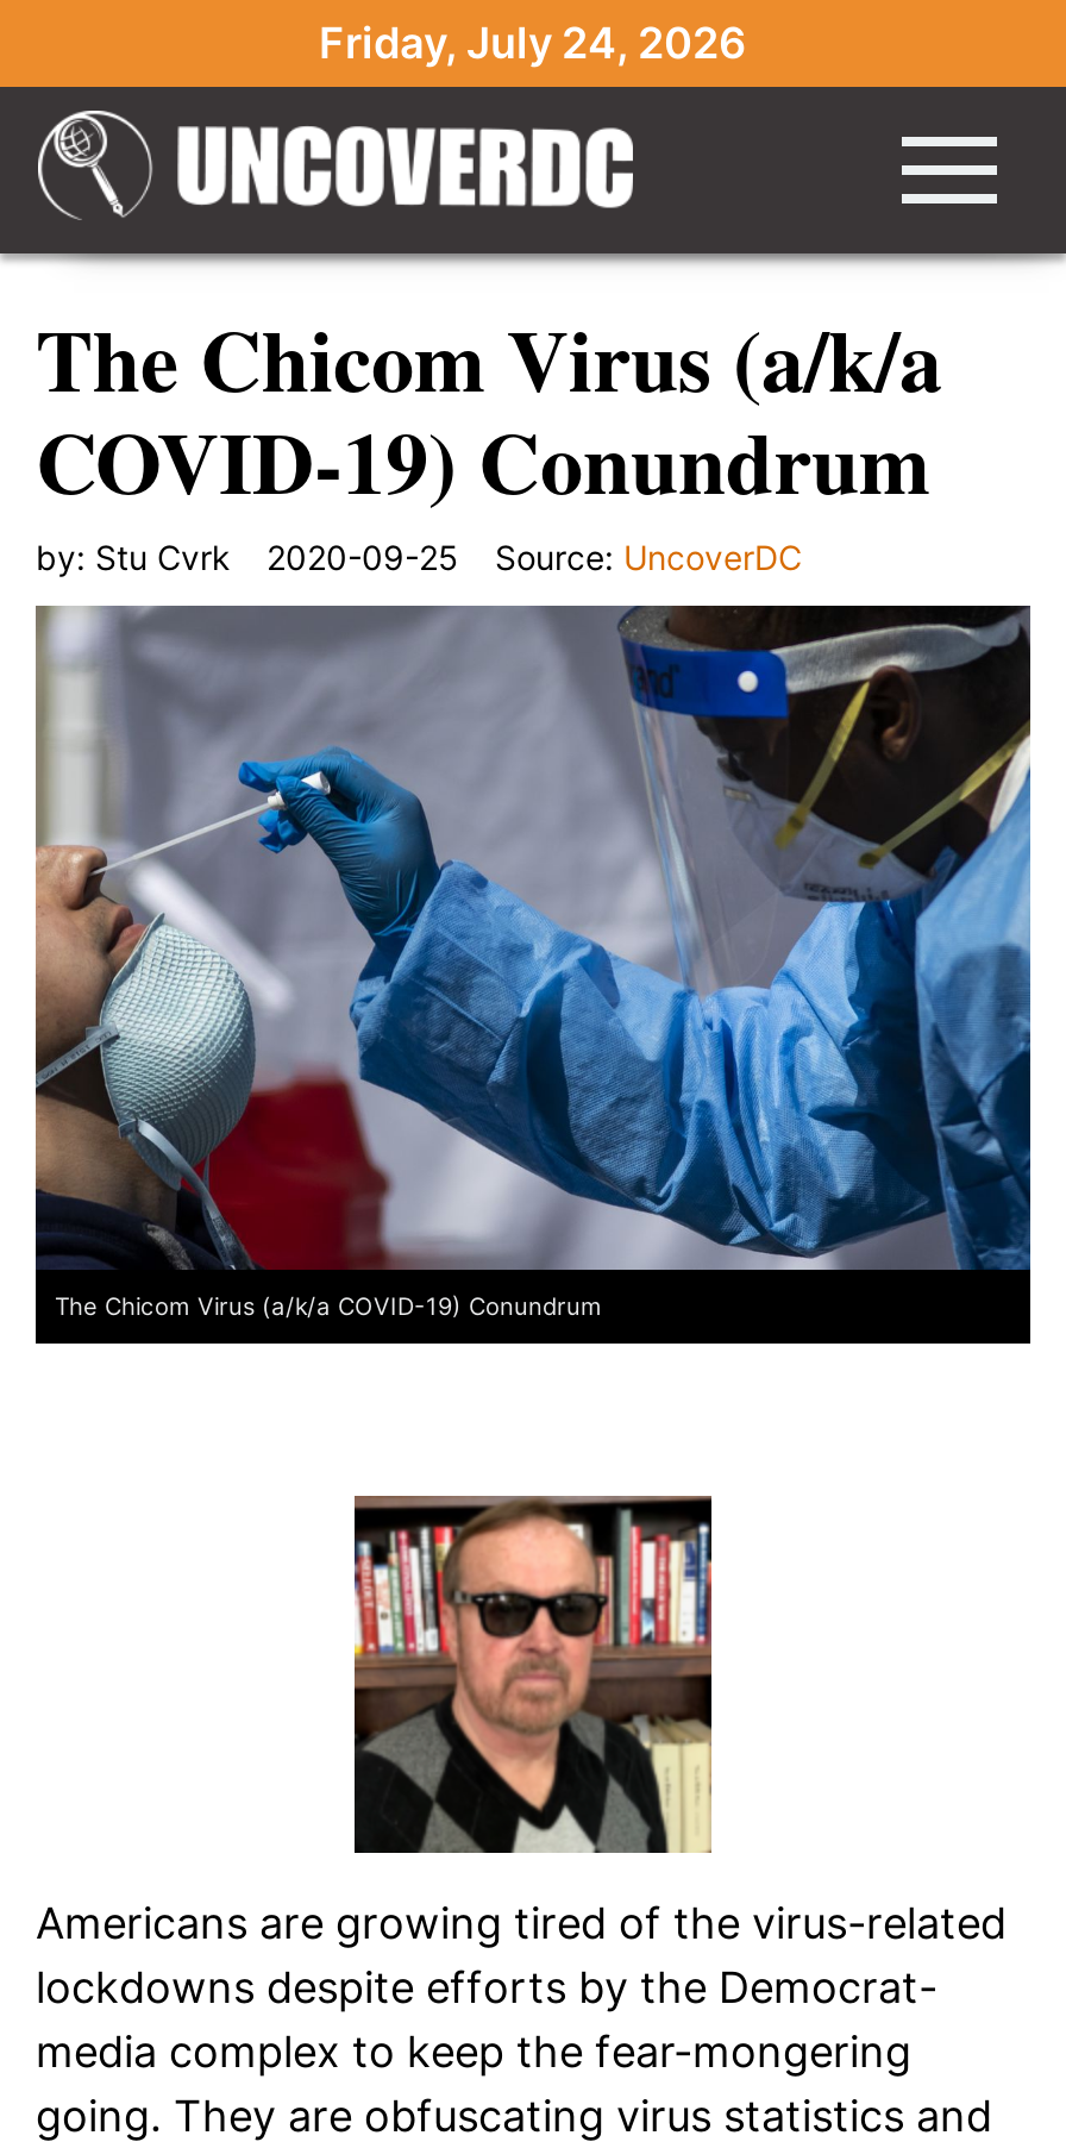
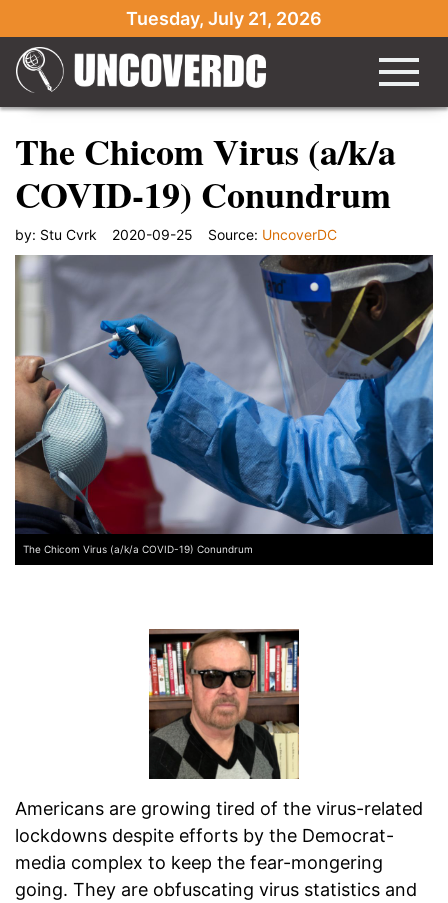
[319,18,747,68] Friday, July 24, 2026 -> [126,8,322,29] Tuesday, July 21, 2026

